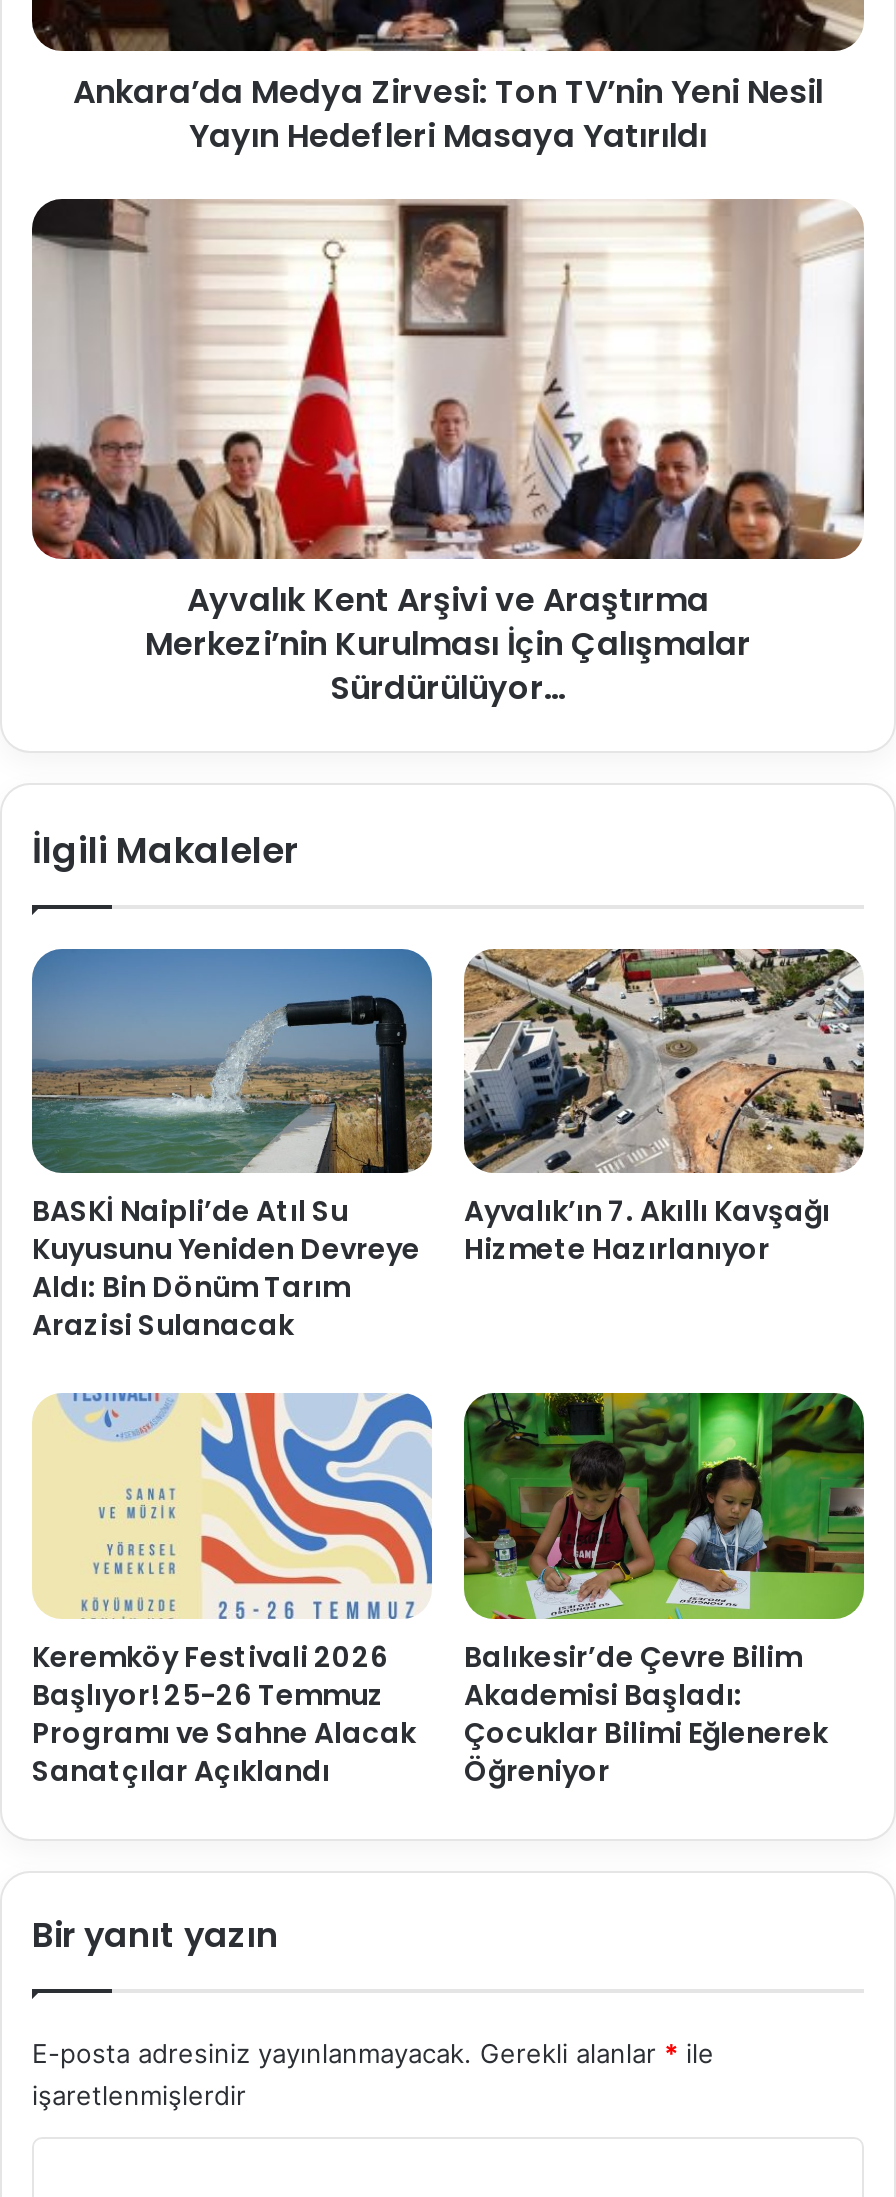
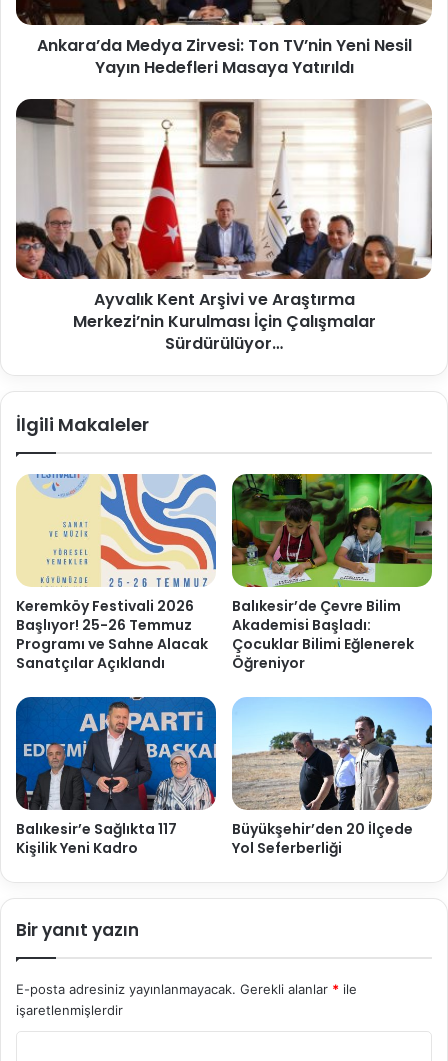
[30,946,434,1345] [image] | BASKİ Naipli’de Atıl Su | Kuyusunu Yeniden Devreye | Aldı: Bin Dönüm Tarım | Arazisi Sulanacak -> none
[462,946,866,1270] [image] | Ayvalık’ın 7. Akıllı Kavşağı | Hizmete Hazırlanıyor -> none
moved [32,1390,828,1791] -> [16,473,414,673]: [image] | Keremköy Festivali 2026 | Başlıyor! 25-26 Temmuz | ... | Çocuklar Bilimi Eğlenerek | Öğreniyor
none -> [15,696,217,858] [image] | Balıkesir’e Sağlıkta 117 | Kişilik Yeni Kadro
none -> [231,697,433,858] [image] | Büyükşehir’den 20 İlçede | Yol Seferberliği

